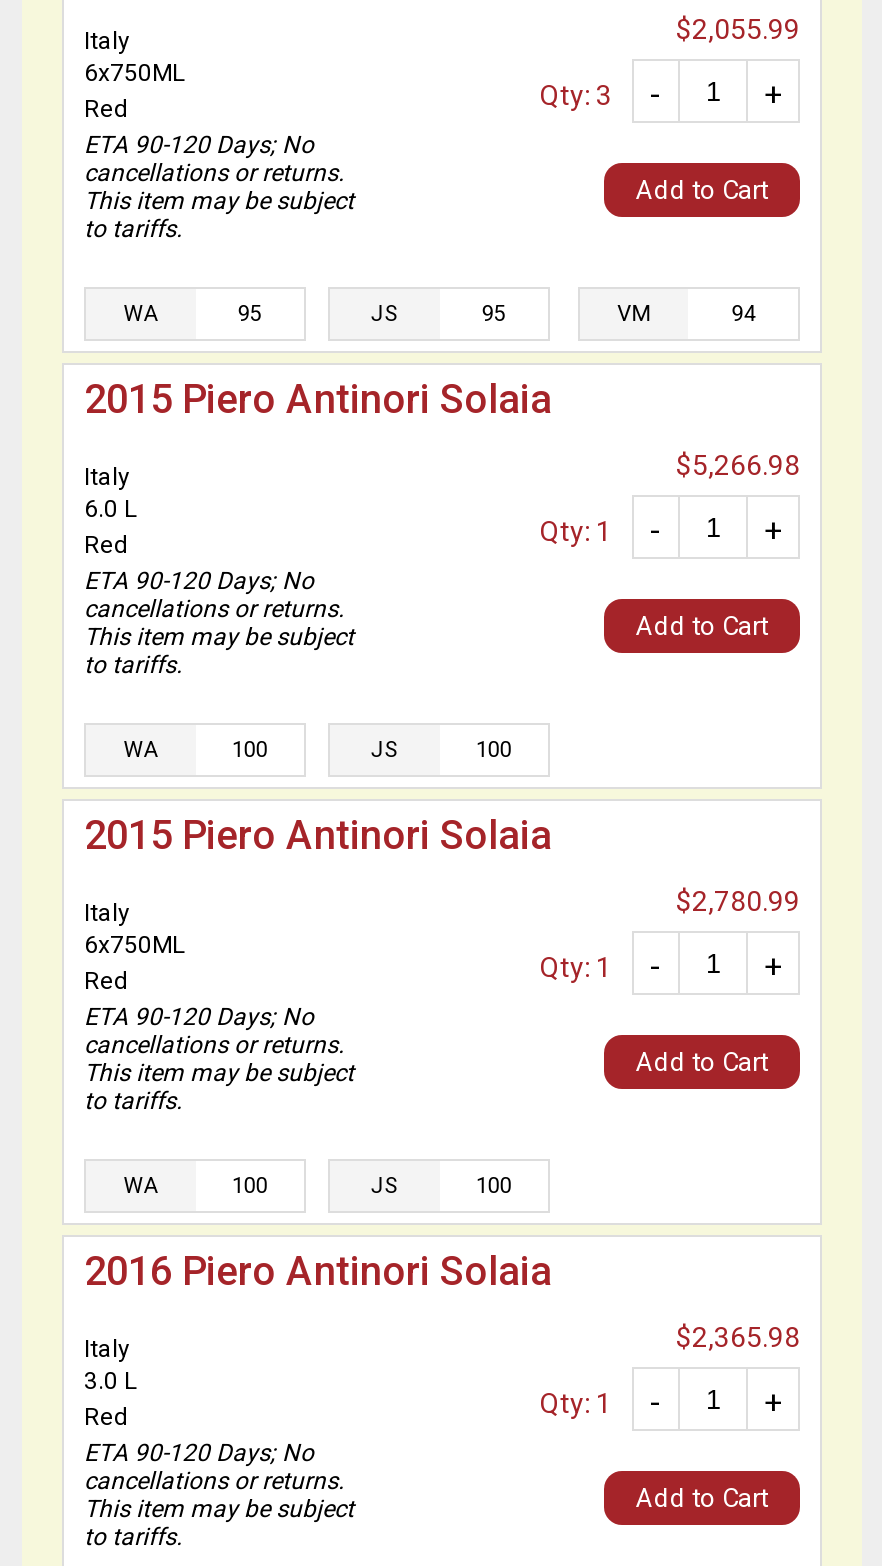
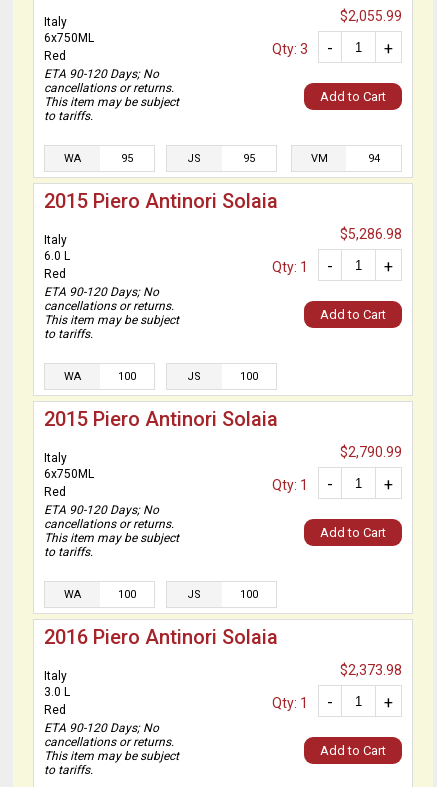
[676,449,800,481] $5,266.98 -> [340,226,402,242] $5,286.98
[676,885,800,917] $2,780.99 -> [340,444,402,460] $2,790.99
[676,1321,800,1353] $2,365.98 -> [340,662,402,678] $2,373.98

